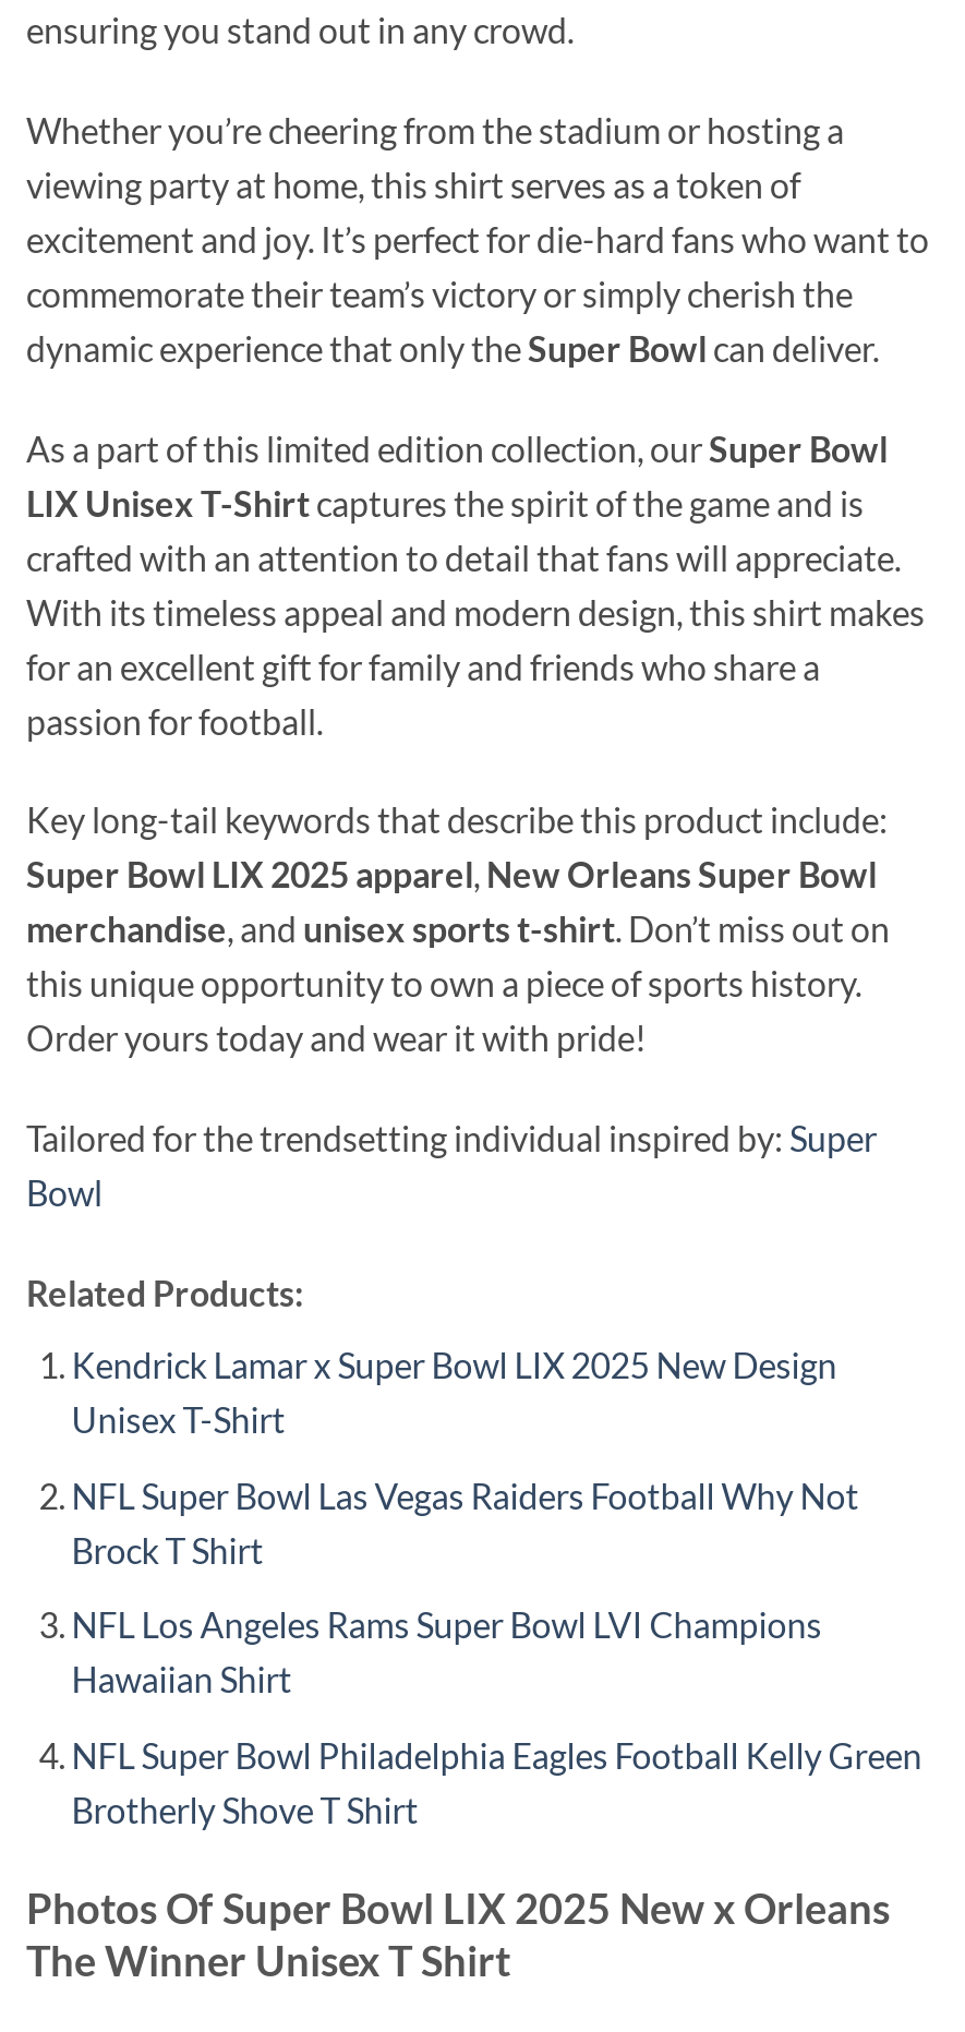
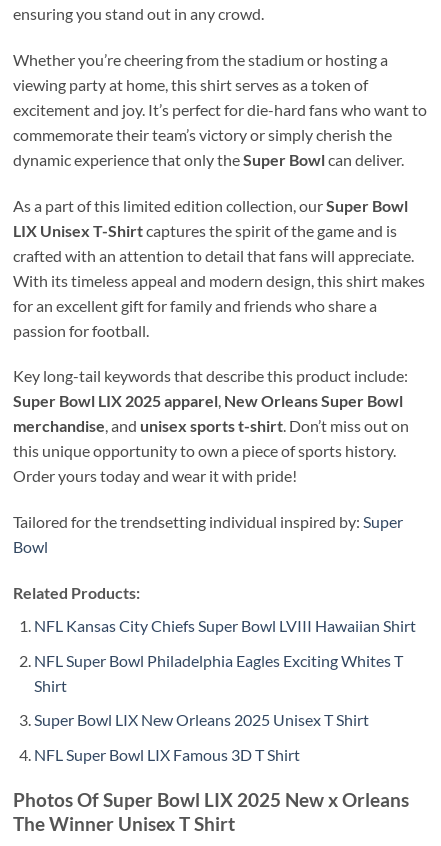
[72,1344,837,1440] Kendrick Lamar x Super Bowl LIX 2025 New Design | Unisex T-Shirt -> [34,616,416,635] NFL Kansas City Chiefs Super Bowl LVIII Hawaiian Shirt
[72,1474,859,1570] NFL Super Bowl Las Vegas Raiders Football Why Not | Brock T Shirt -> [34,650,403,694] NFL Super Bowl Philadelphia Eagles Exciting Whites T | Shirt
[72,1604,822,1700] NFL Los Angeles Rams Super Bowl LVI Champions | Hawaiian Shirt -> [34,710,369,729] Super Bowl LIX New Orleans 2025 Unisex T Shirt
[72,1734,922,1830] NFL Super Bowl Philadelphia Eagles Football Kelly Green | Brotherly Shove T Shirt -> [34,745,300,764] NFL Super Bowl LIX Famous 3D T Shirt

